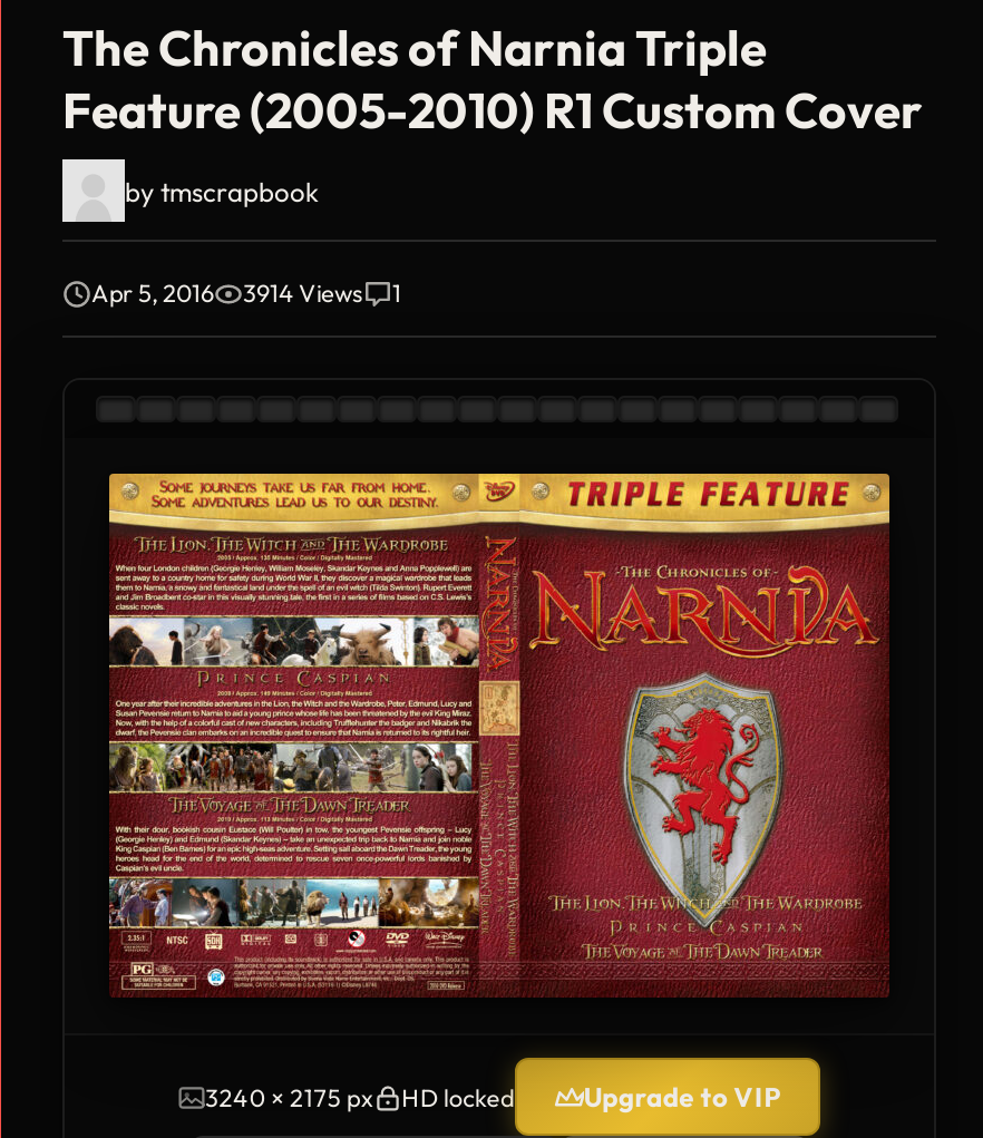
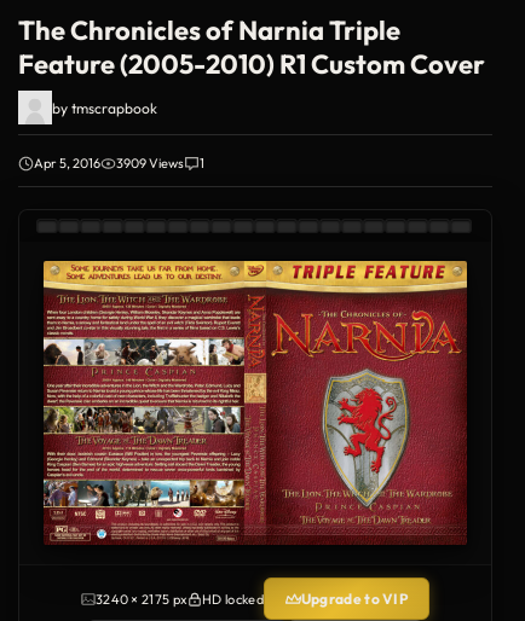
[91,278,401,309] Apr 5, 2016 3914 Views 1 -> [34,155,204,172] Apr 5, 2016 3909 Views 1

